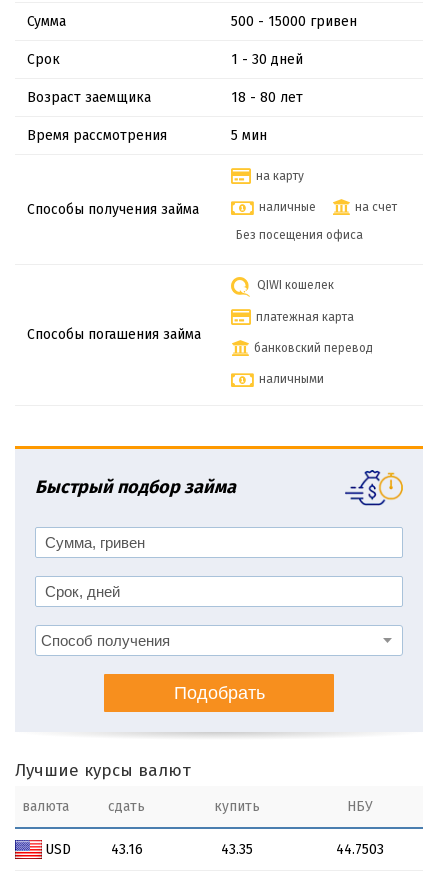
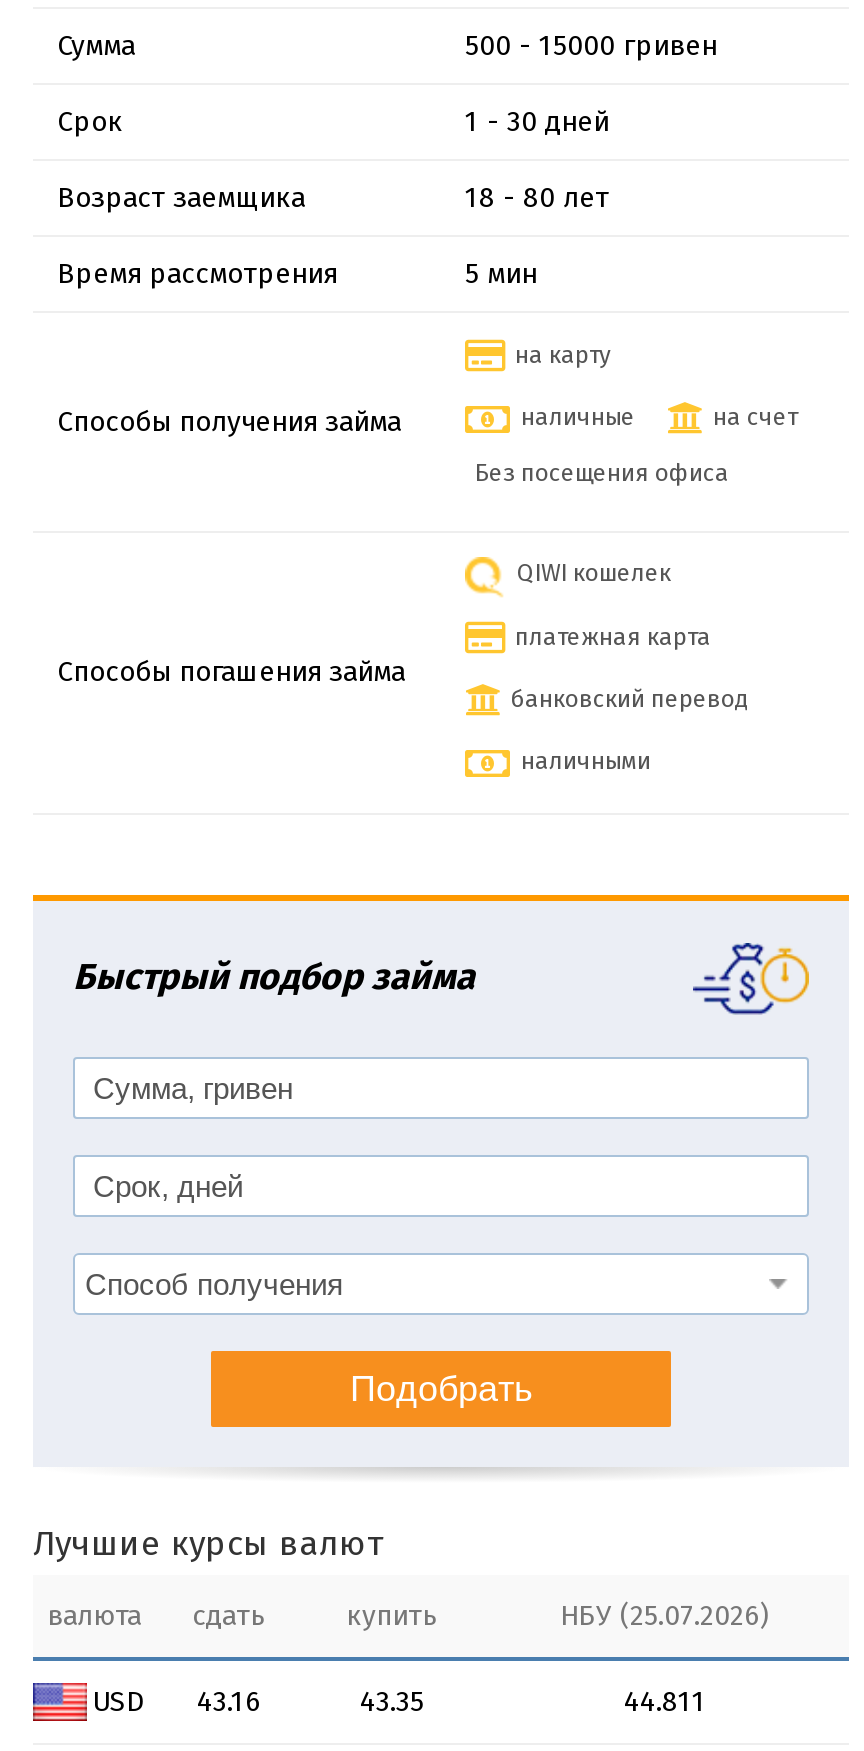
[347,798,373,815] НБУ -> [560,1599,770,1633] НБУ (25.07.2026)
[336,841,384,858] 44.7503 -> [624,1685,706,1719] 44.811

